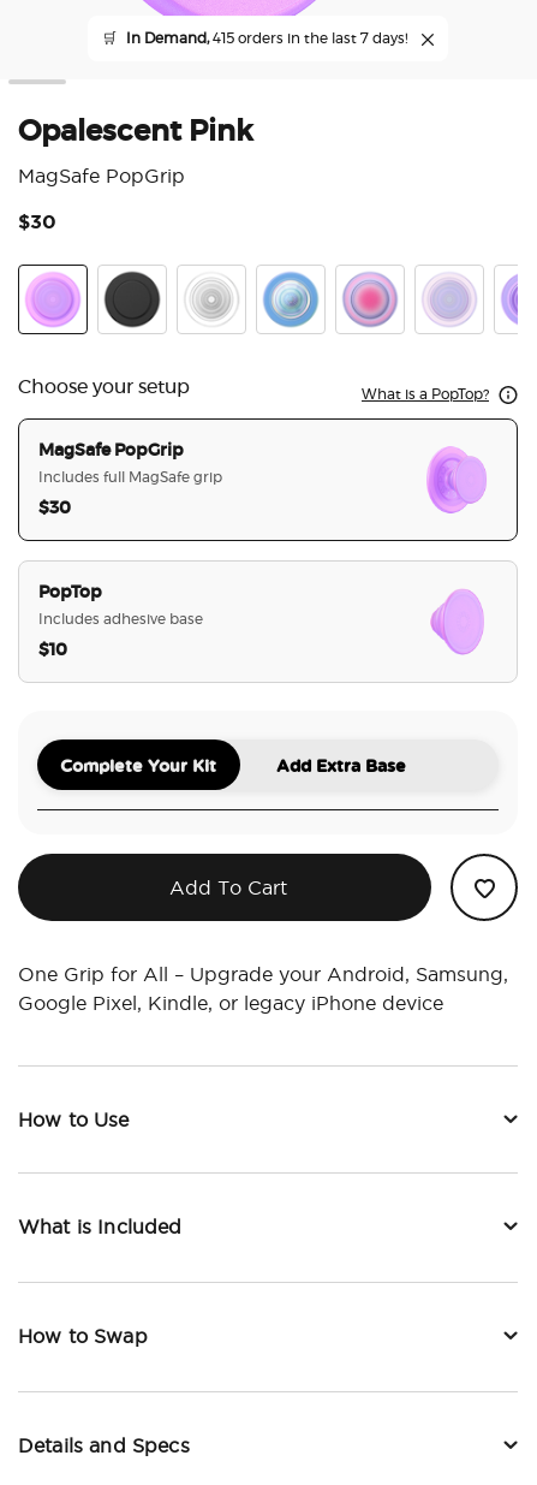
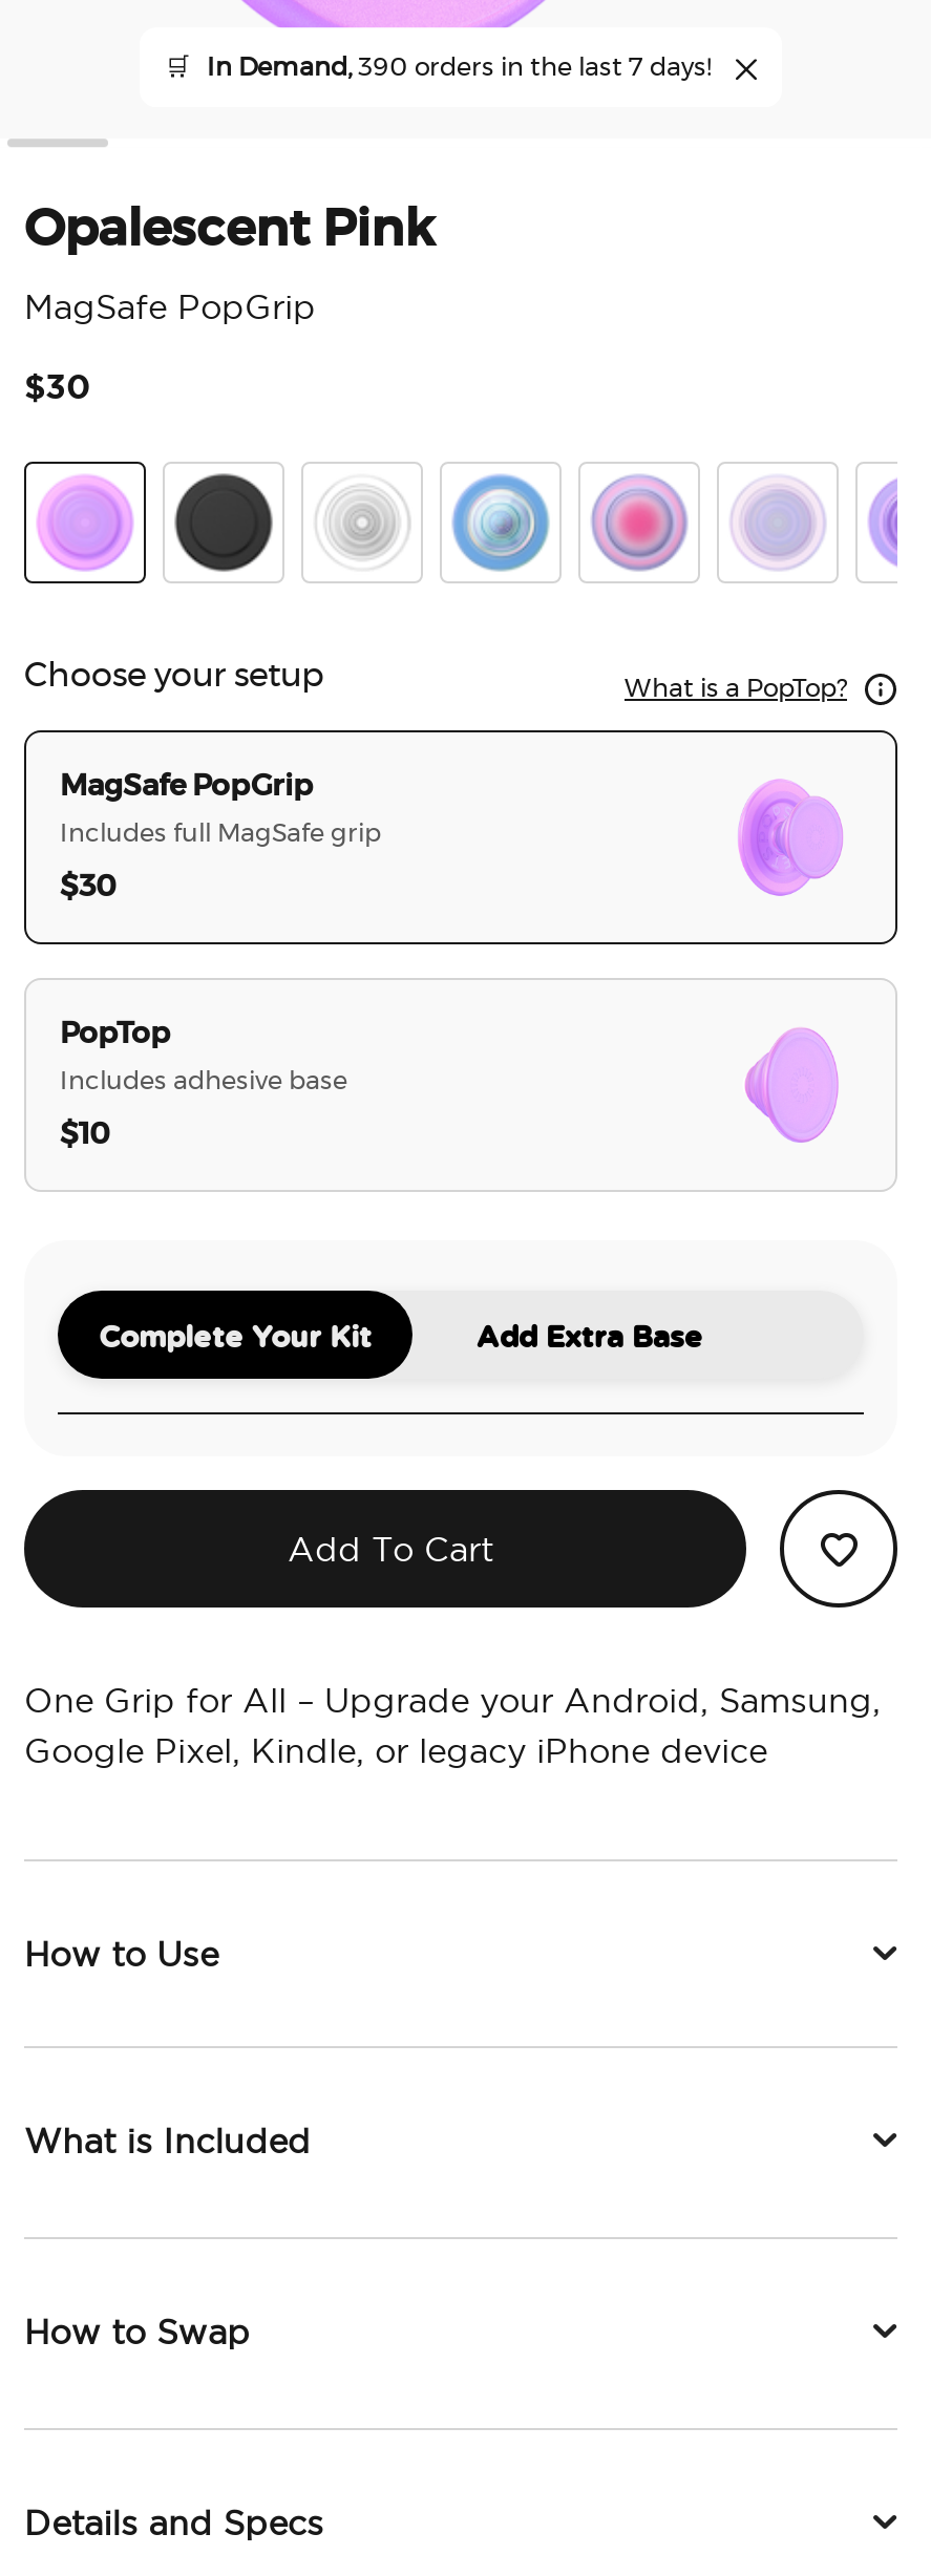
[126,31,407,46] In Demand, 415 orders in the last 7 days! -> [207,55,711,80] In Demand, 390 orders in the last 7 days!

